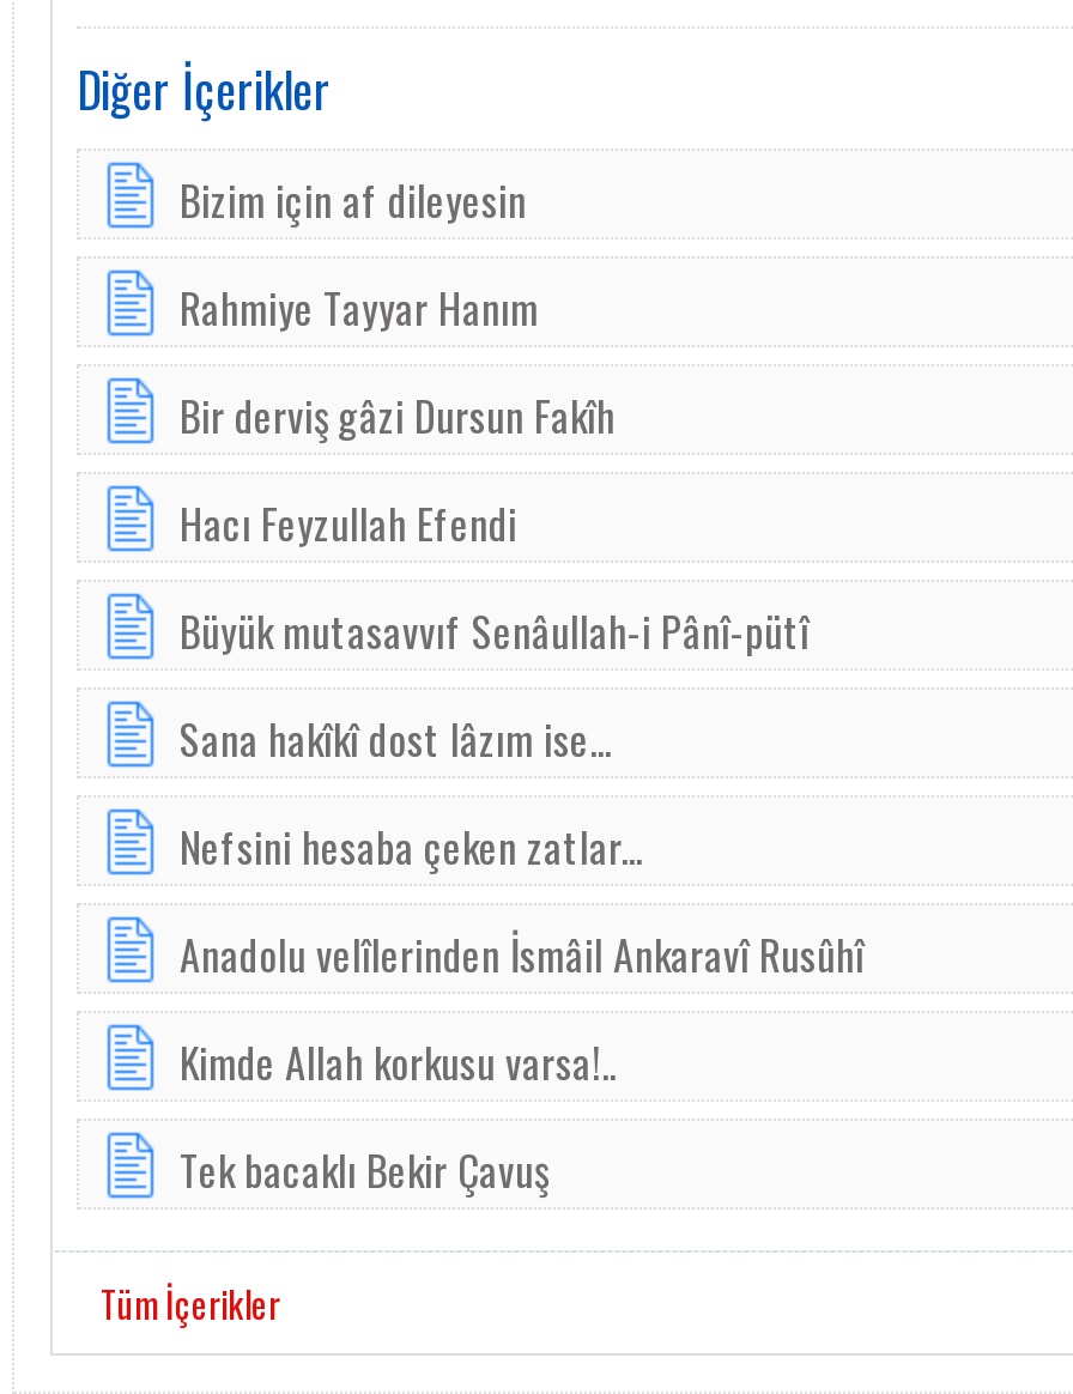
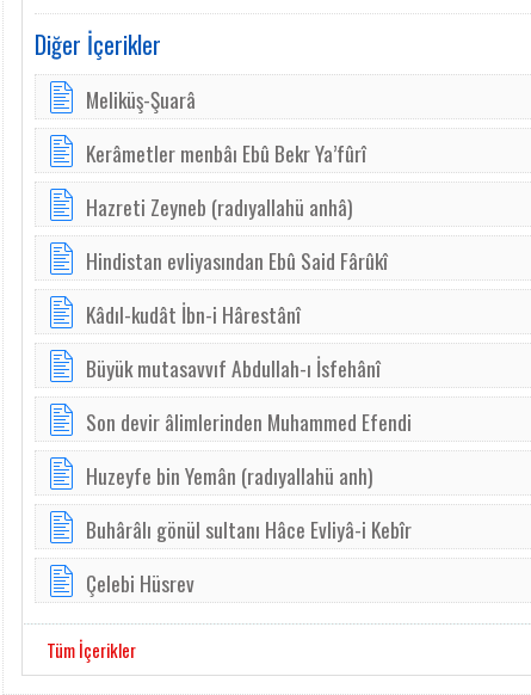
[180,168,527,230] Bizim için af dileyesin -> [86,84,196,115] Meliküş-Şuarâ
[180,275,539,338] Rahmiye Tayyar Hanım -> [86,137,366,168] Kerâmetler menbâı Ebû Bekr Ya’fûrî
[180,383,616,446] Bir derviş gâzi Dursun Fakîh -> [86,191,353,222] Hazreti Zeyneb (radıyallahü anhâ)
[180,491,517,553] Hacı Feyzullah Efendi -> [86,245,388,276] Hindistan evliyasından Ebû Said Fârûkî
[180,599,810,661] Büyük mutasavvıf Senâullah-i Pânî-pütî -> [86,299,301,330] Kâdıl-kudât İbn-i Hârestânî
[180,707,611,769] Sana hakîkî dost lâzım ise... -> [86,352,381,383] Büyük mutasavvıf Abdullah-ı İsfehânî
[180,814,642,877] Nefsini hesaba çeken zatlar... -> [86,406,412,437] Son devir âlimlerinden Muhammed Efendi
[180,922,865,984] Anadolu velîlerinden İsmâil Ankaravî Rusûhî -> [86,460,373,491] Huzeyfe bin Yemân (radıyallahü anh)
[180,1030,616,1092] Kimde Allah korkusu varsa!.. -> [86,513,412,545] Buhârâlı gönül sultanı Hâce Evliyâ-i Kebîr
[180,1138,548,1200] Tek bacaklı Bekir Çavuş -> [86,567,195,598] Çelebi Hüsrev

